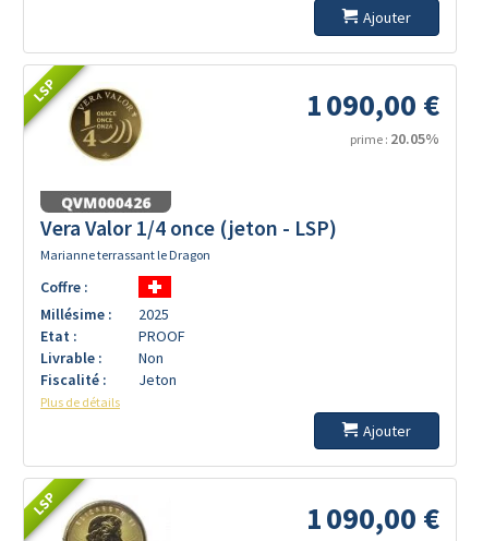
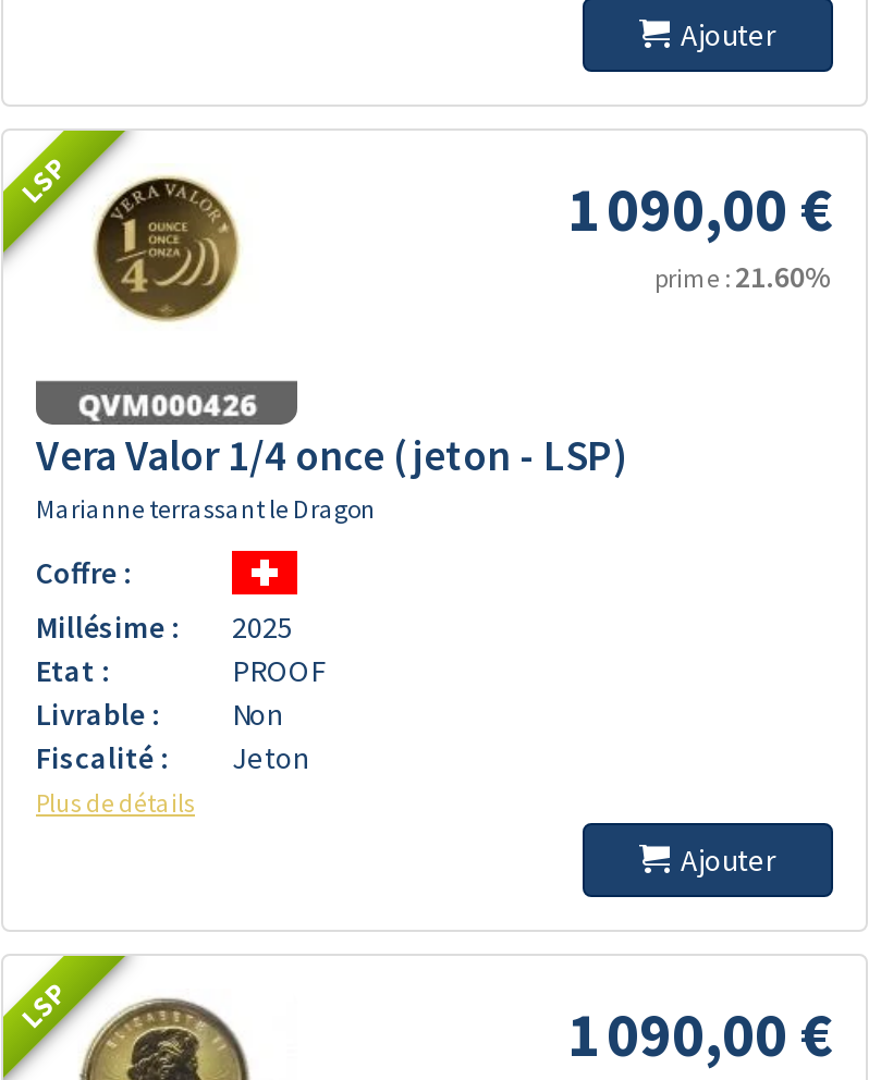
[350,129,439,148] prime :20.05% -> [654,257,833,296] prime :21.60%

